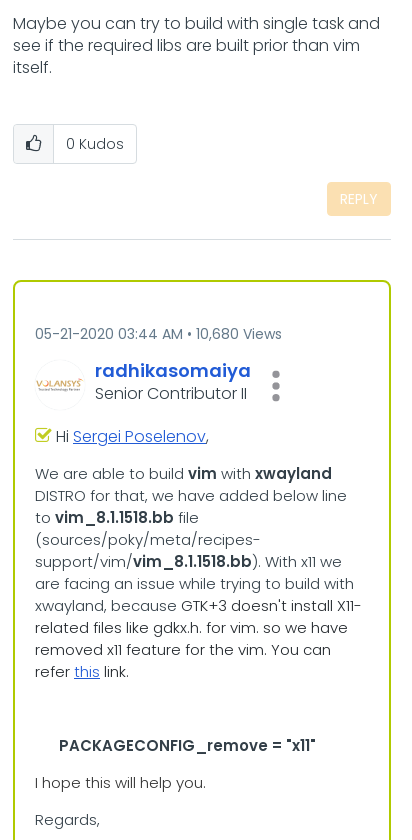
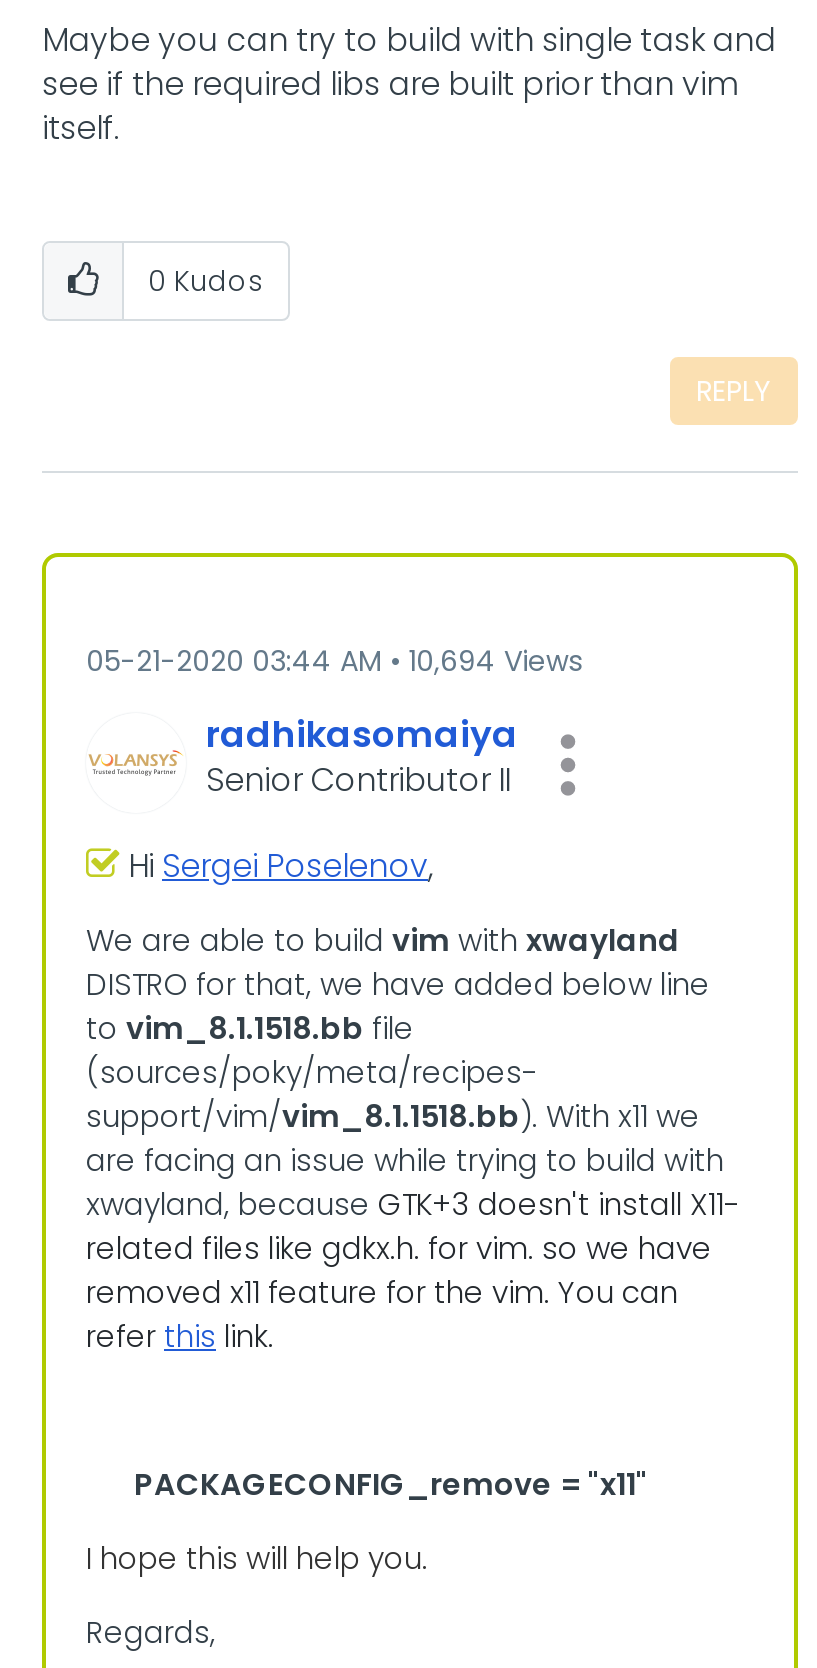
[35,324,282,344] 05-21-2020 03:44 AM 10,680 Views -> [86,641,582,681] 05-21-2020 03:44 AM 10,694 Views

